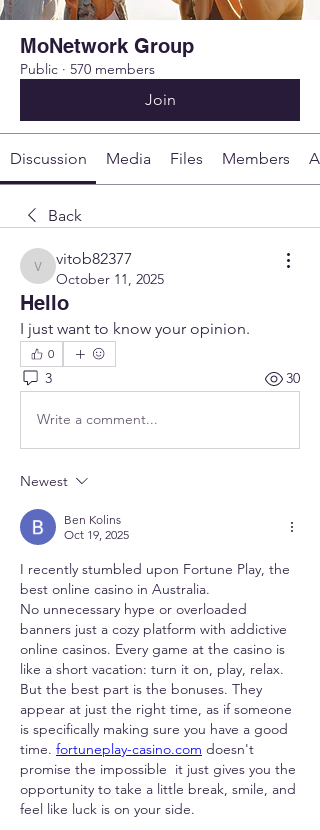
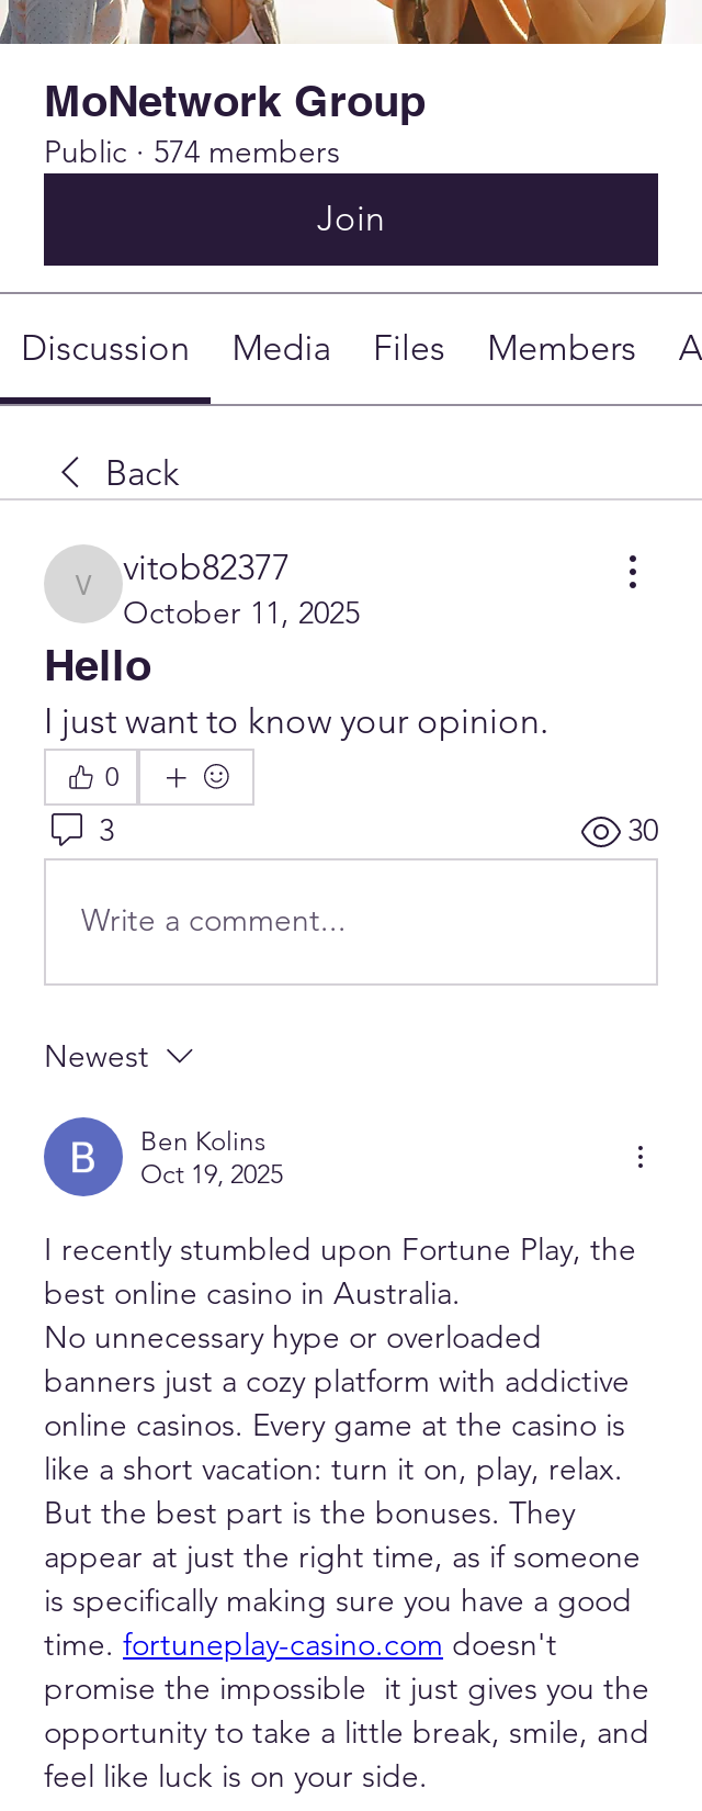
[20,60,155,78] Public · 570 members -> [44,131,340,170] Public · 574 members

